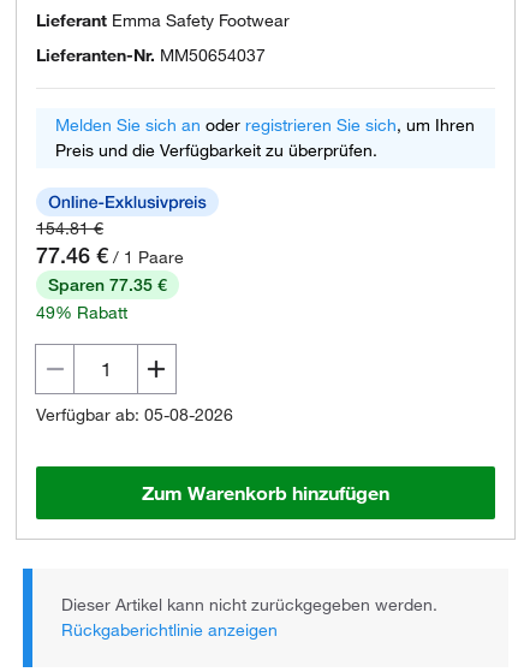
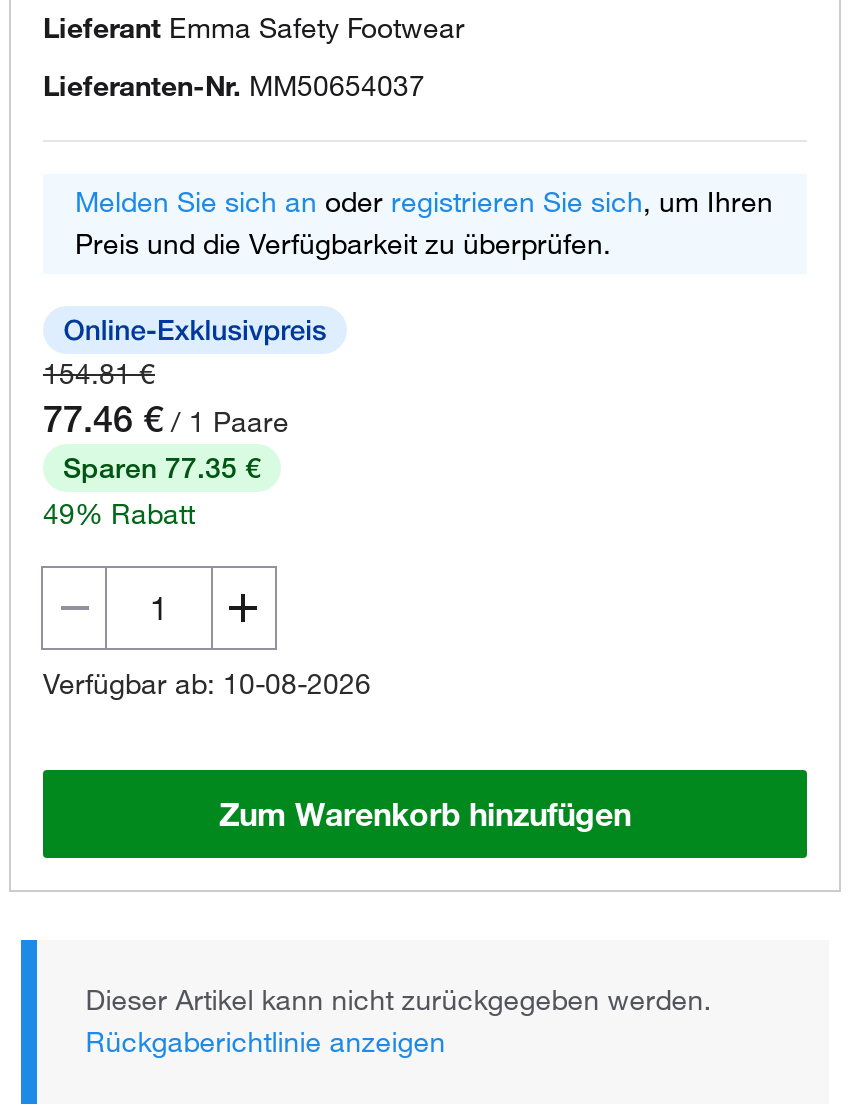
[36,404,233,426] Verfügbar ab: 05-08-2026 -> [43,666,371,702] Verfügbar ab: 10-08-2026

